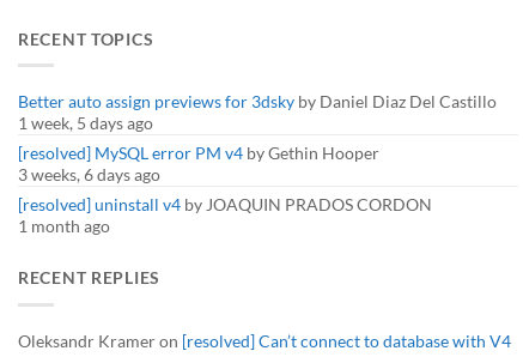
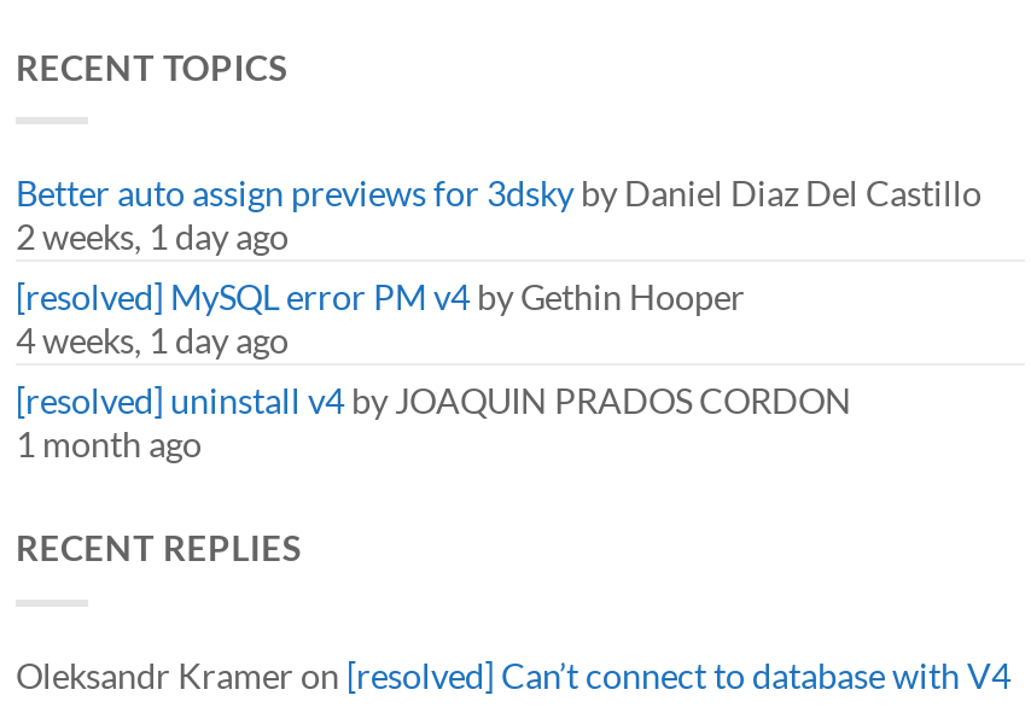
[18,113,153,134] 1 week, 5 days ago -> [16,217,289,258] 2 weeks, 1 day ago
[18,165,160,185] 3 weeks, 6 days ago -> [16,321,289,362] 4 weeks, 1 day ago

